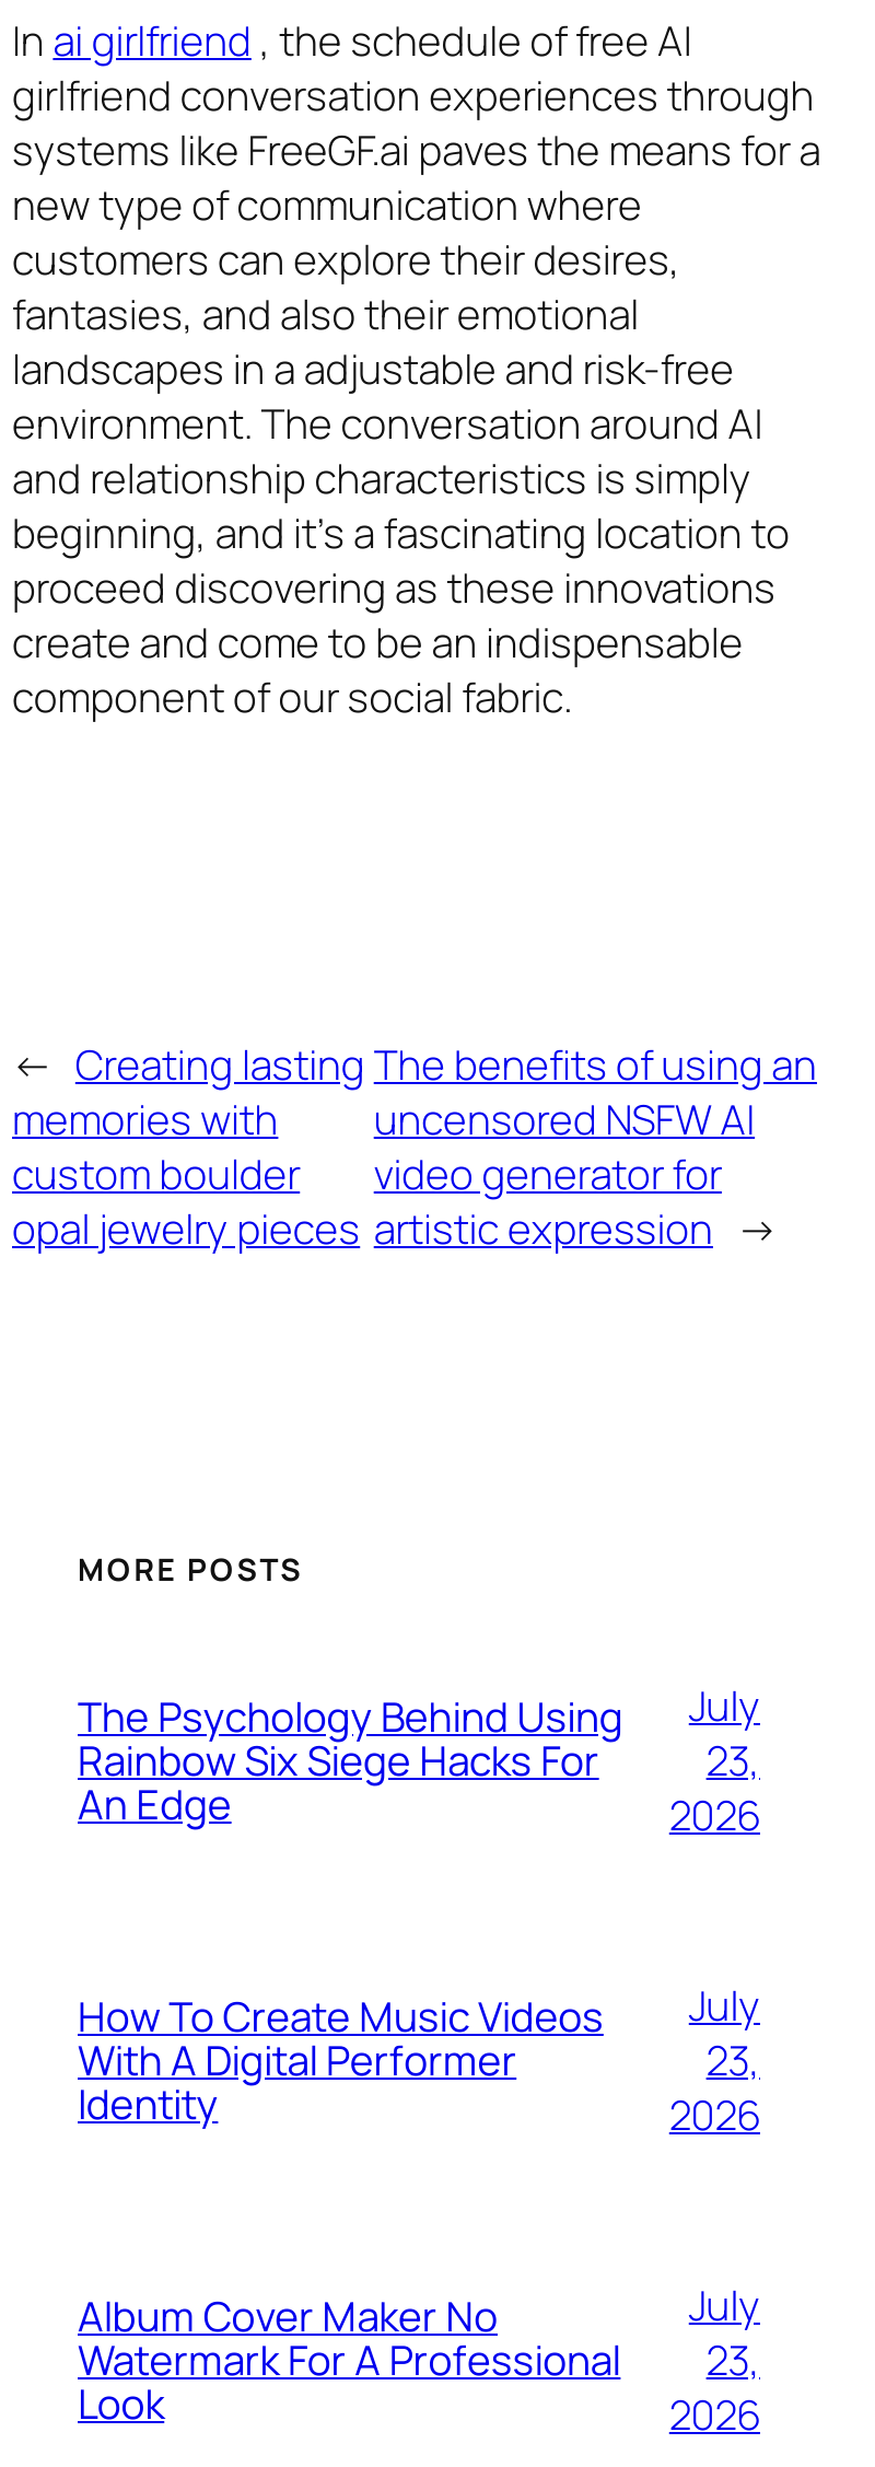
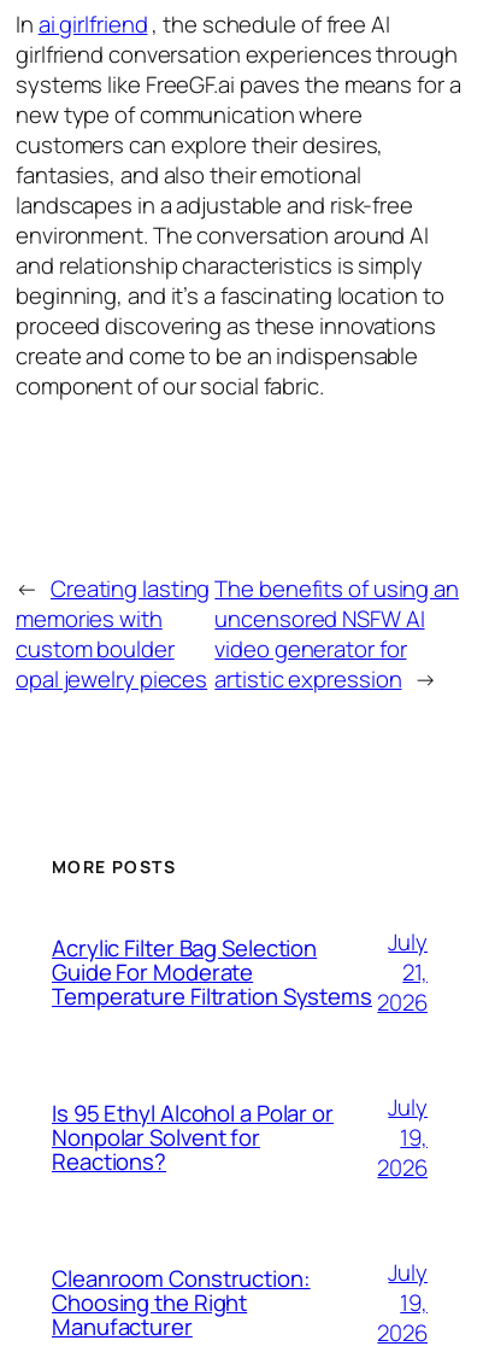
[78,1689,623,1833] The Psychology Behind Using | Rainbow Six Siege Hacks For | An Edge -> [52,933,372,1012] Acrylic Filter Bag Selection | Guide For Moderate | Temperature Filtration Systems
[706,1731,760,1788] 23, -> [403,956,428,988] 21,
[78,1988,604,2133] How To Create Music Videos | With A Digital Performer | Identity -> [52,1098,334,1177] Is 95 Ethyl Alcohol a Polar or | Nonpolar Solvent for | Reactions?
[706,2031,760,2088] 23, -> [400,1121,428,1153] 19,
[78,2288,621,2433] Album Cover Maker No | Watermark For A Professional | Look -> [52,1263,310,1343] Cleanroom Construction: | Choosing the Right | Manufacturer
[706,2331,760,2388] 23, -> [400,1287,428,1318] 19,

